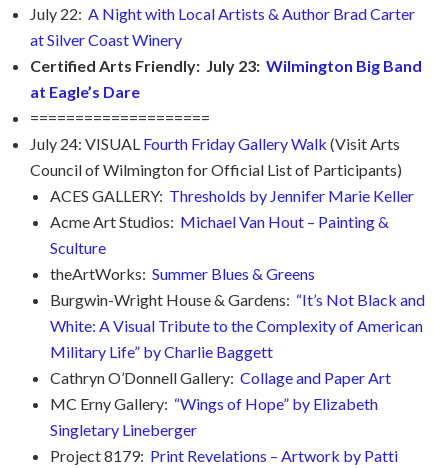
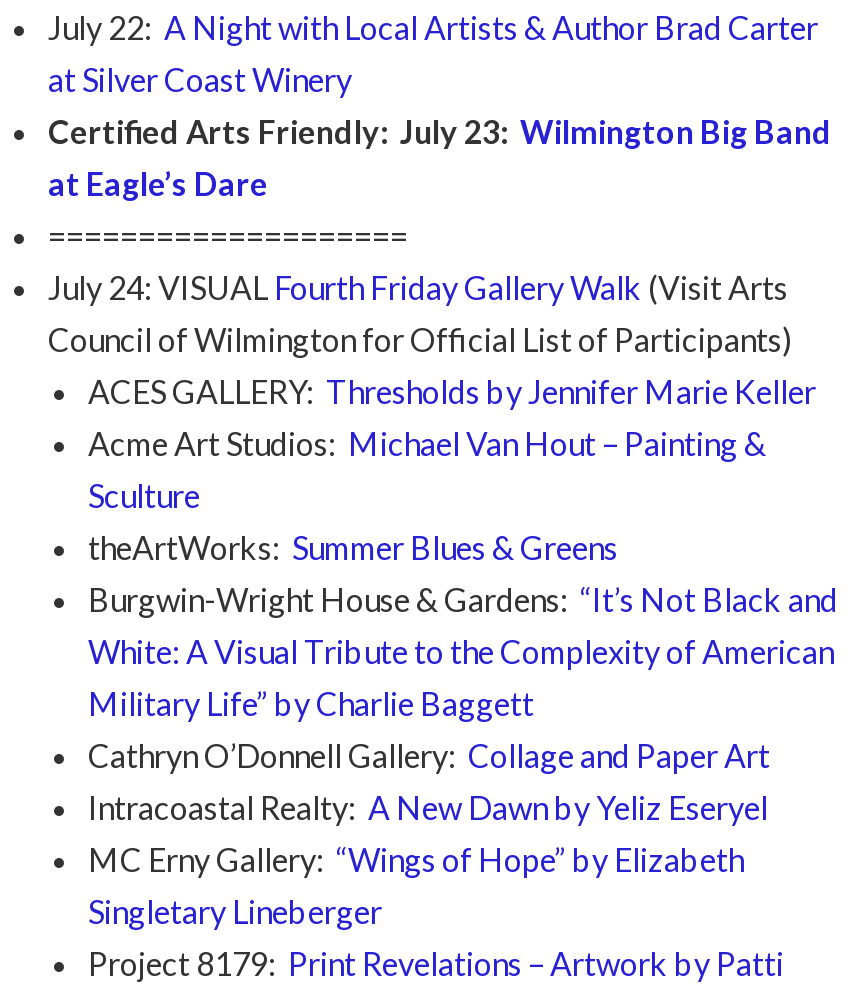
none -> [88,788,768,826] Intracoastal Realty: A New Dawn by Yeliz Eseryel

